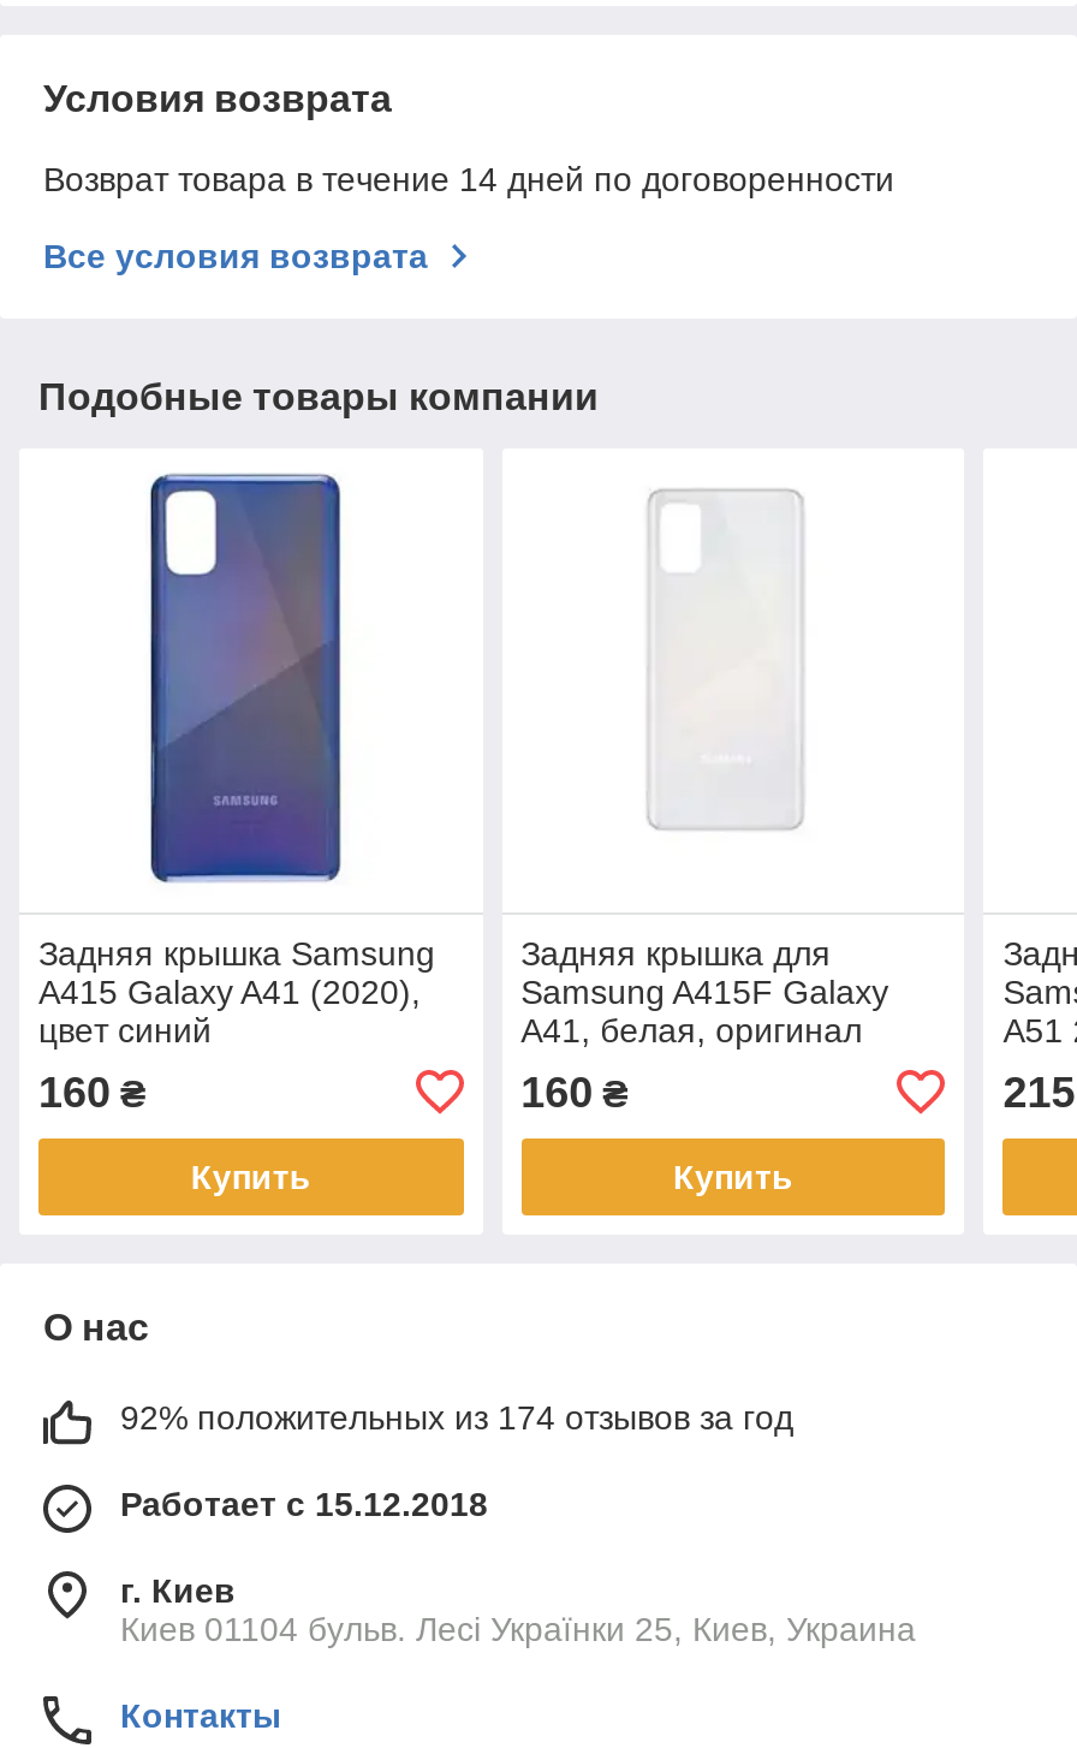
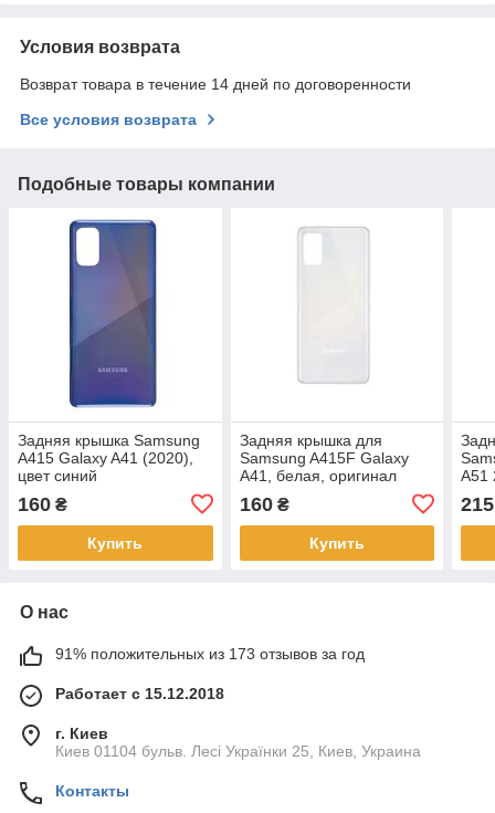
[120,1398,793,1436] 92% положительных из 174 отзывов за год -> [55,645,365,662] 91% положительных из 173 отзывов за год

